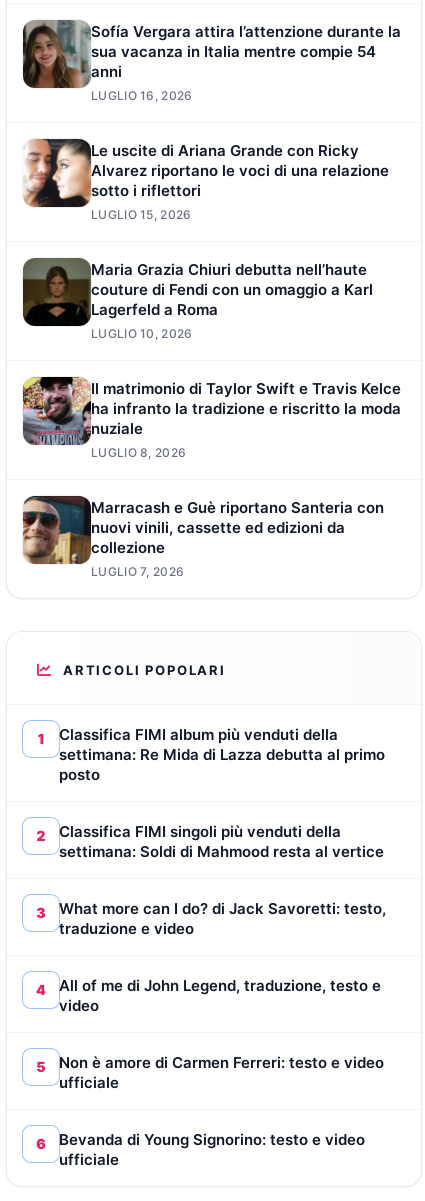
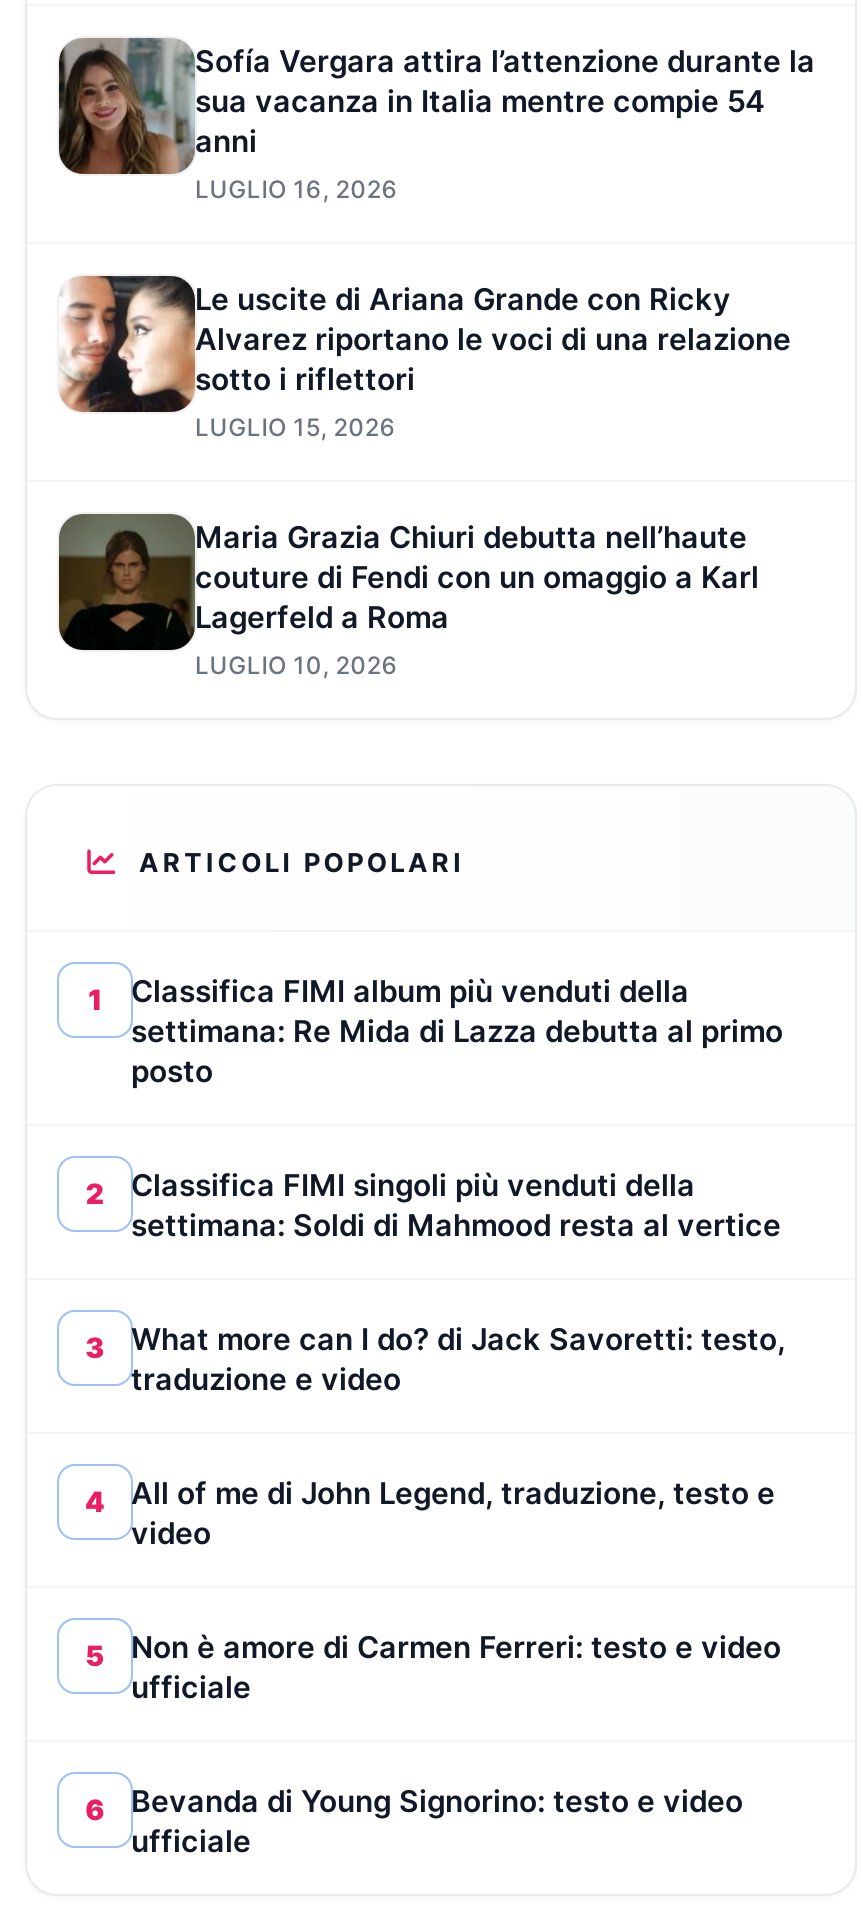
[22,376,401,579] [image] | Il matrimonio di Taylor Swift e Travis Kelce | ha infranto la tradizione e riscritto la moda | nuziale | LUGLIO 8, 2026 | Marracash e Guè riportano Santeria con | nuovi vinili, cassette ed edizioni da | collezione | LUGLIO 7, 2026 -> none
[22,497,77,565] [image] -> none

